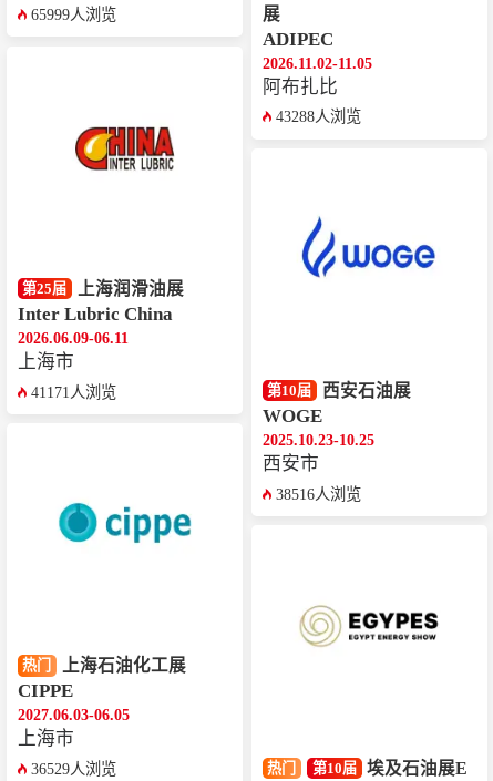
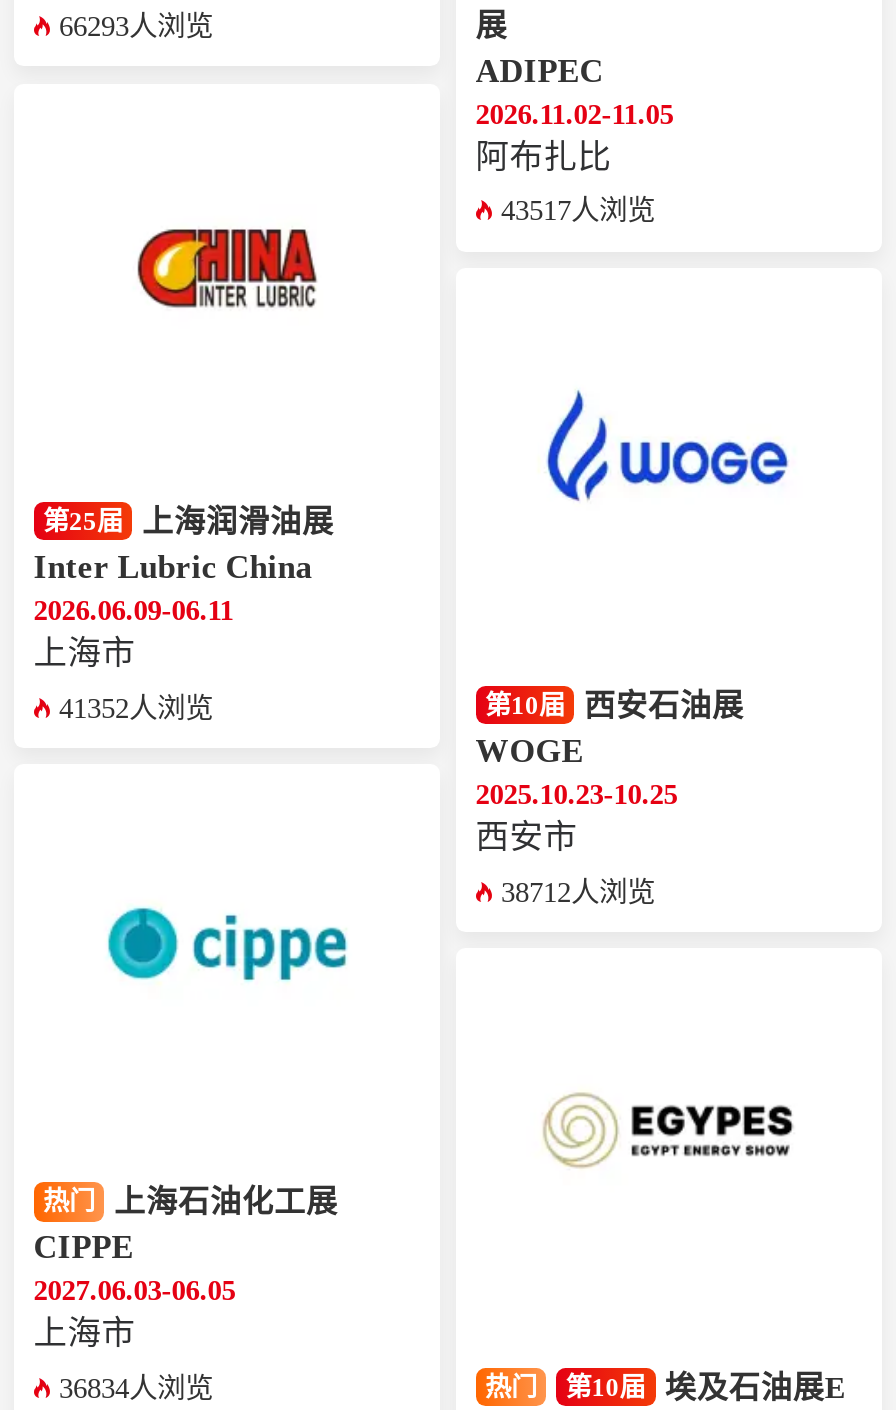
[32,6,117,23] 65999人浏览 -> [59,10,213,42] 66293人浏览
[276,108,362,126] 43288人浏览 -> [501,195,655,227] 43517人浏览
[32,383,117,400] 41171人浏览 -> [59,691,213,723] 41352人浏览
[276,485,362,503] 38516人浏览 -> [501,876,655,908] 38712人浏览
[32,760,117,778] 36529人浏览 -> [59,1372,213,1404] 36834人浏览

